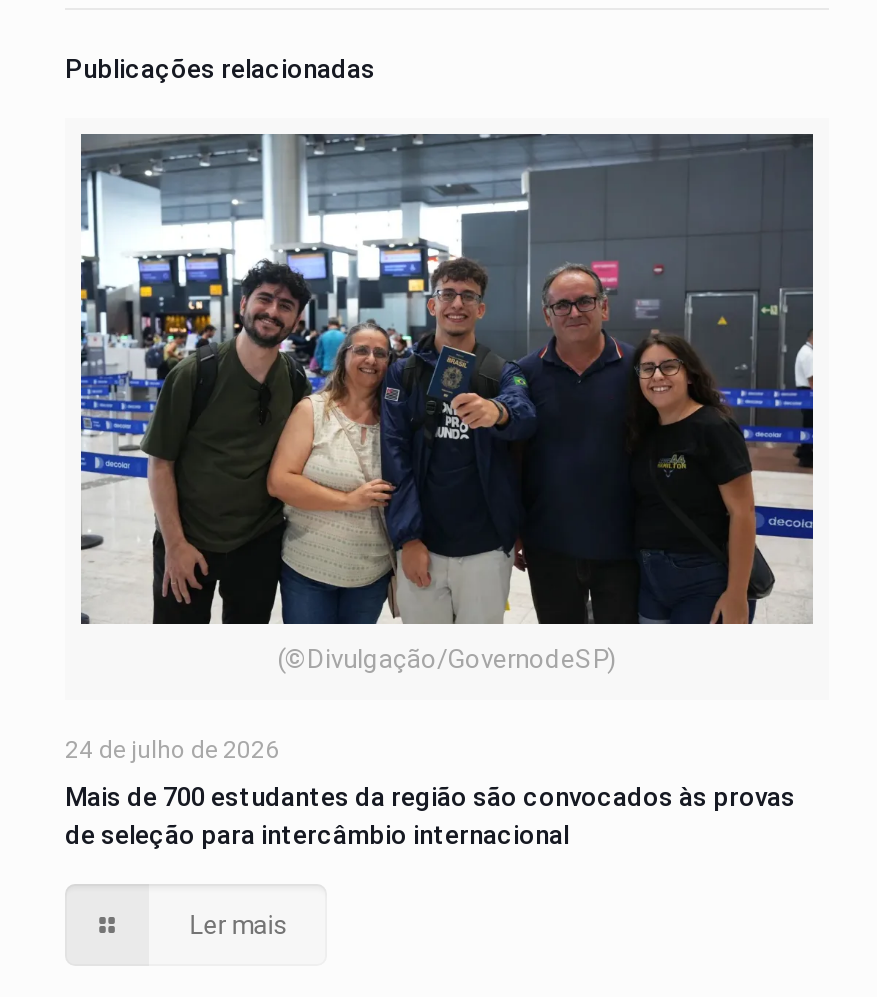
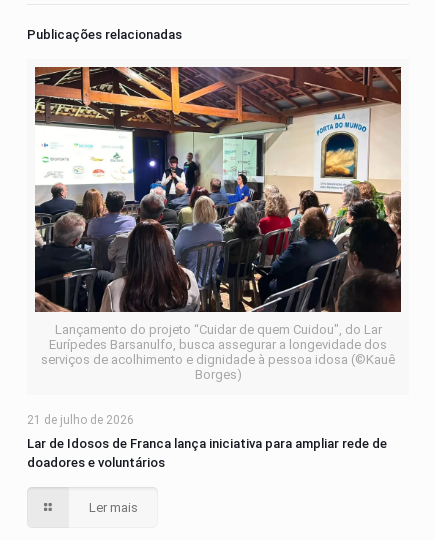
[79,132,815,675] [image] | (©Divulgação/GovernodeSP) -> [34,66,402,382] [image] | Lançamento do projeto “Cuidar de quem Cuidou", do Lar | Eurípedes Barsanulfo, busca assegurar a longevidade dos | serviços de acolhimento e dignidade à pessoa idosa (©Kauê | Borges)
[65,737,279,765] 24 de julho de 2026 -> [27,413,134,427] 21 de julho de 2026
[65,783,795,851] Mais de 700 estudantes da região são convocados às provas | de seleção para intercâmbio internacional -> [27,436,387,470] Lar de Idosos de Franca lança iniciativa para ampliar rede de | doadores e voluntários

